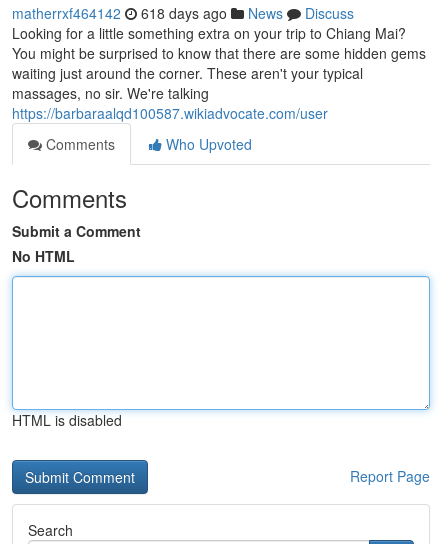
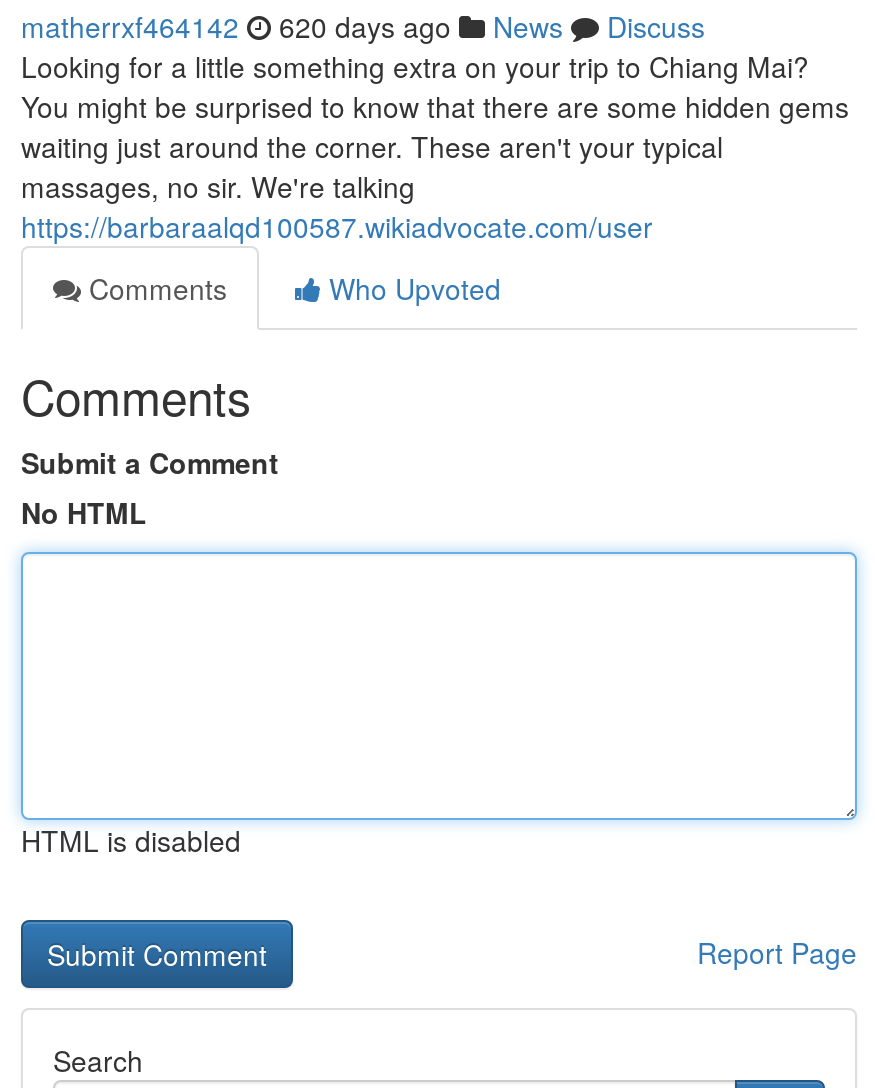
[12,3,354,23] matherrxf464142 618 days ago News Discuss -> [21,6,705,46] matherrxf464142 620 days ago News Discuss

